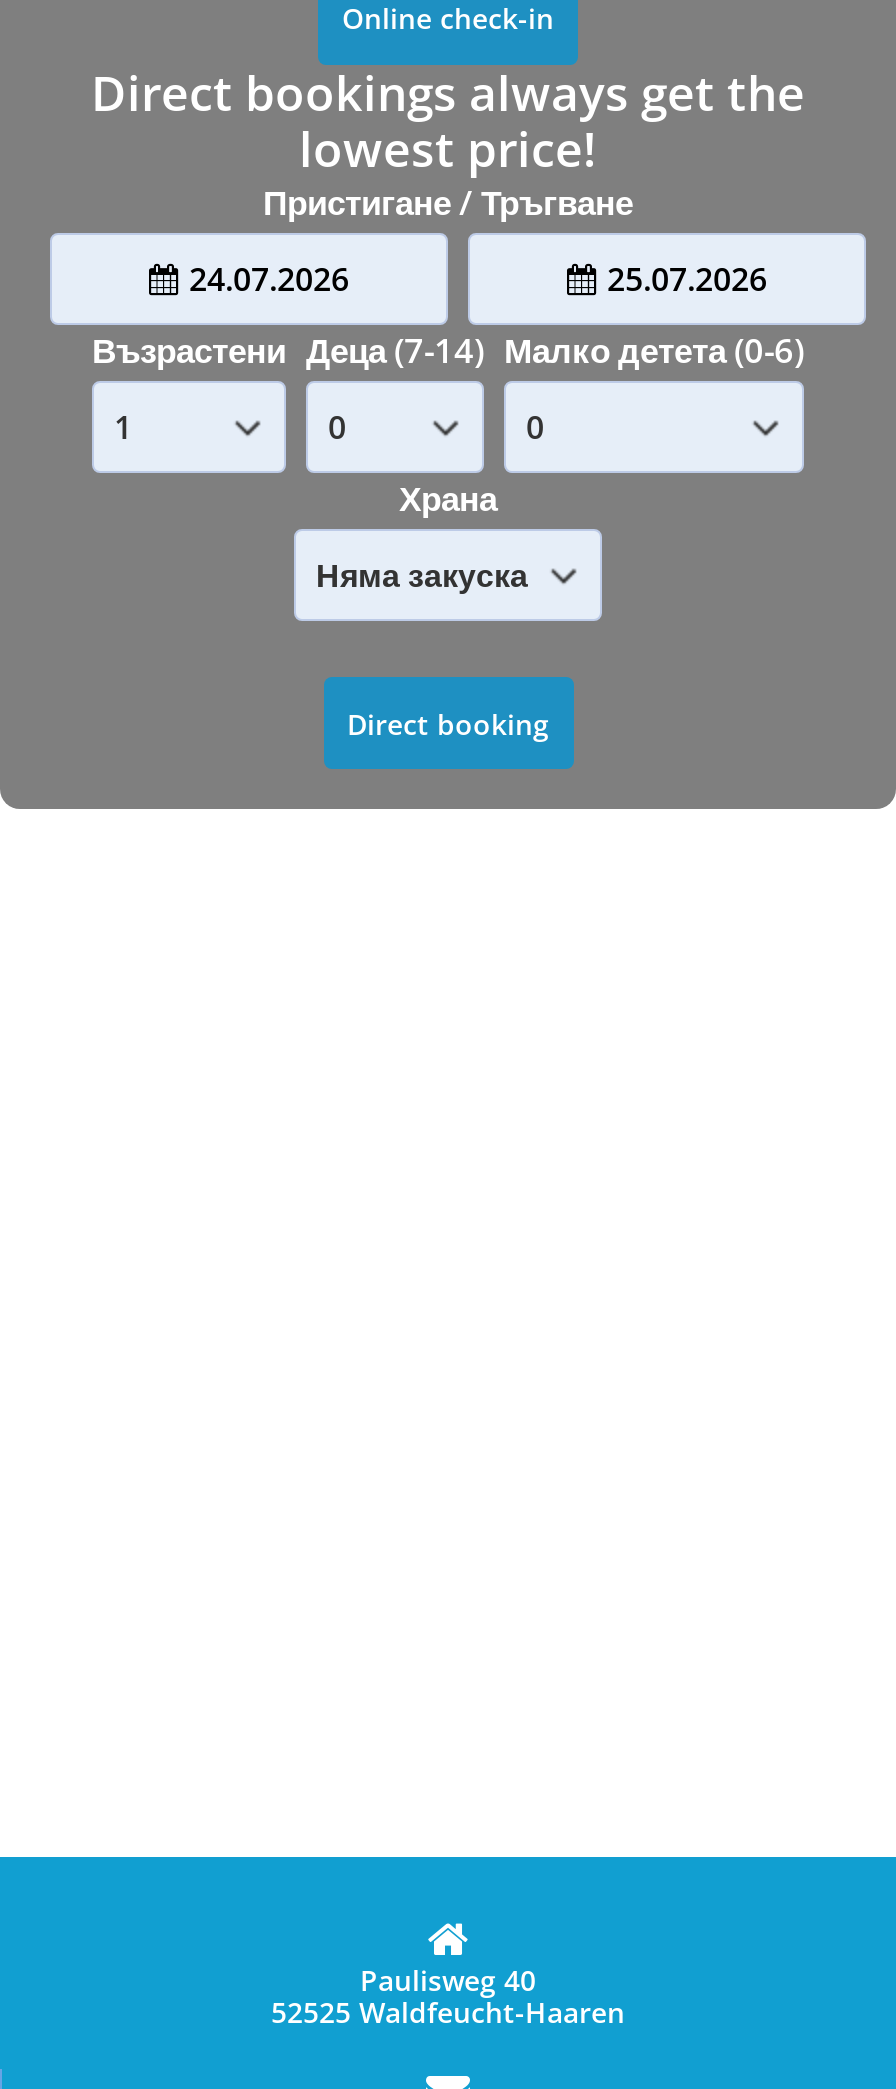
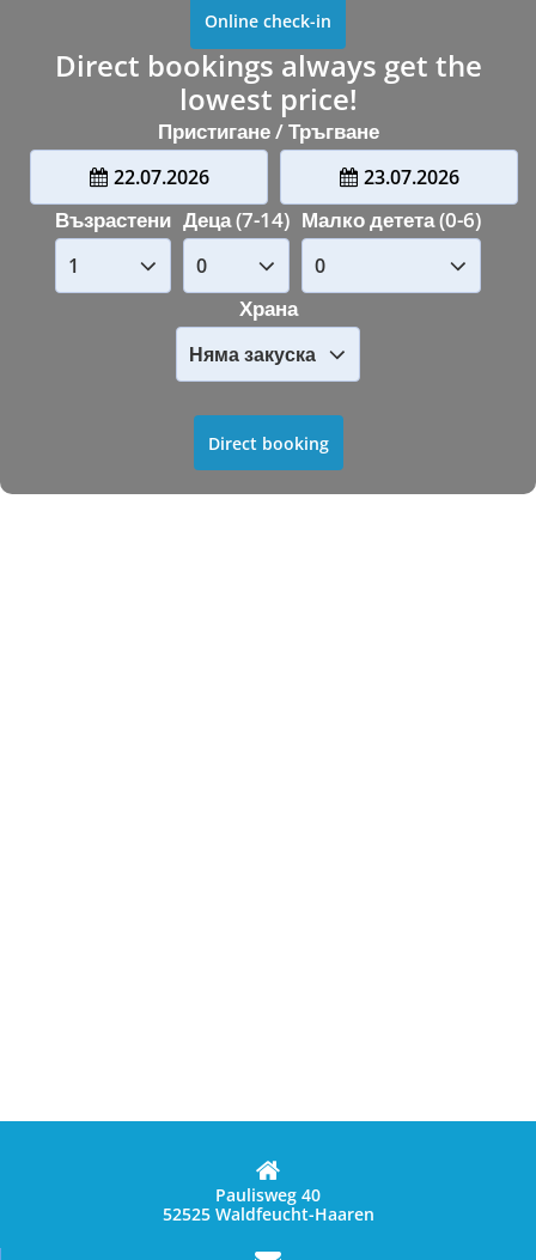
[189,257,349,301] 24.07.2026 -> [113,164,209,190] 22.07.2026
[607,257,767,301] 25.07.2026 -> [363,164,459,190] 23.07.2026

